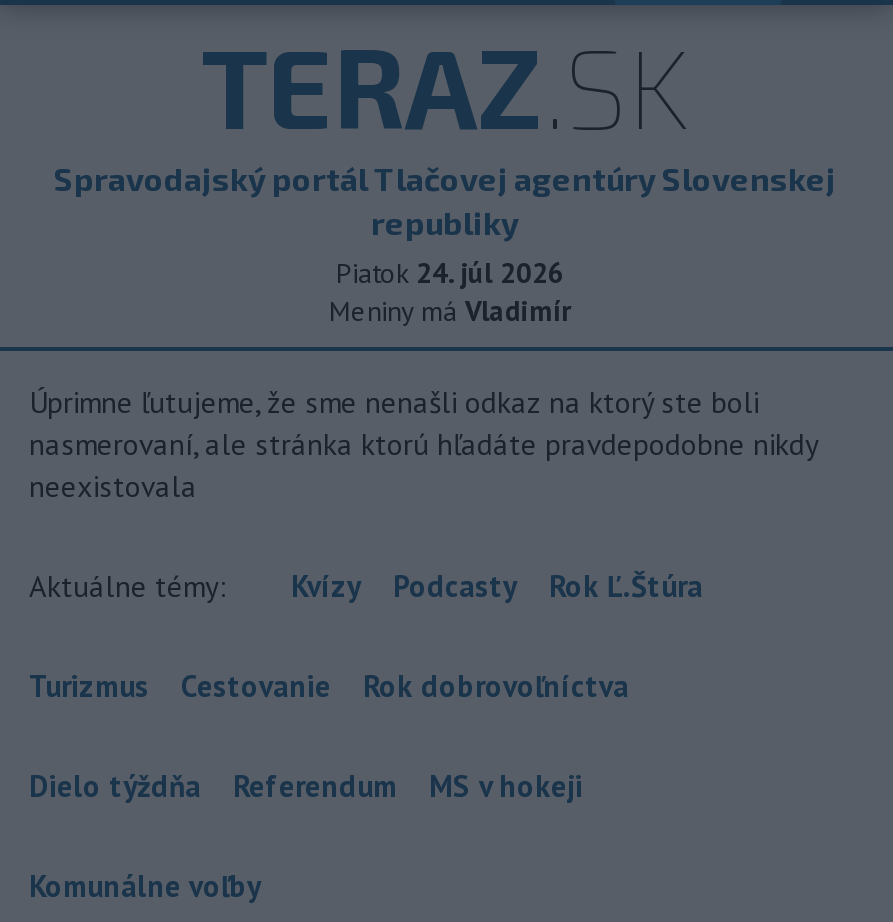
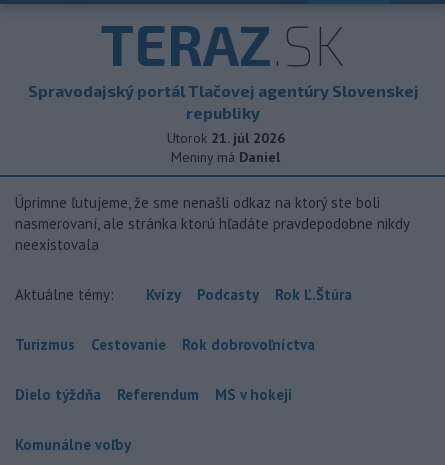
[336,255,564,291] Piatok 24. júl 2026 -> [166,129,284,147] Utorok 21. júl 2026
[329,293,571,329] Meniny má Vladimír -> [171,148,280,166] Meniny má Daniel

